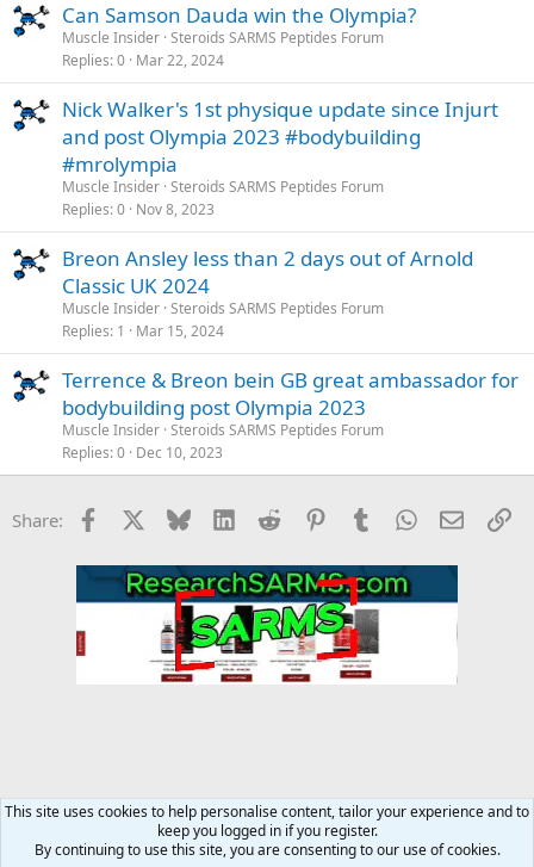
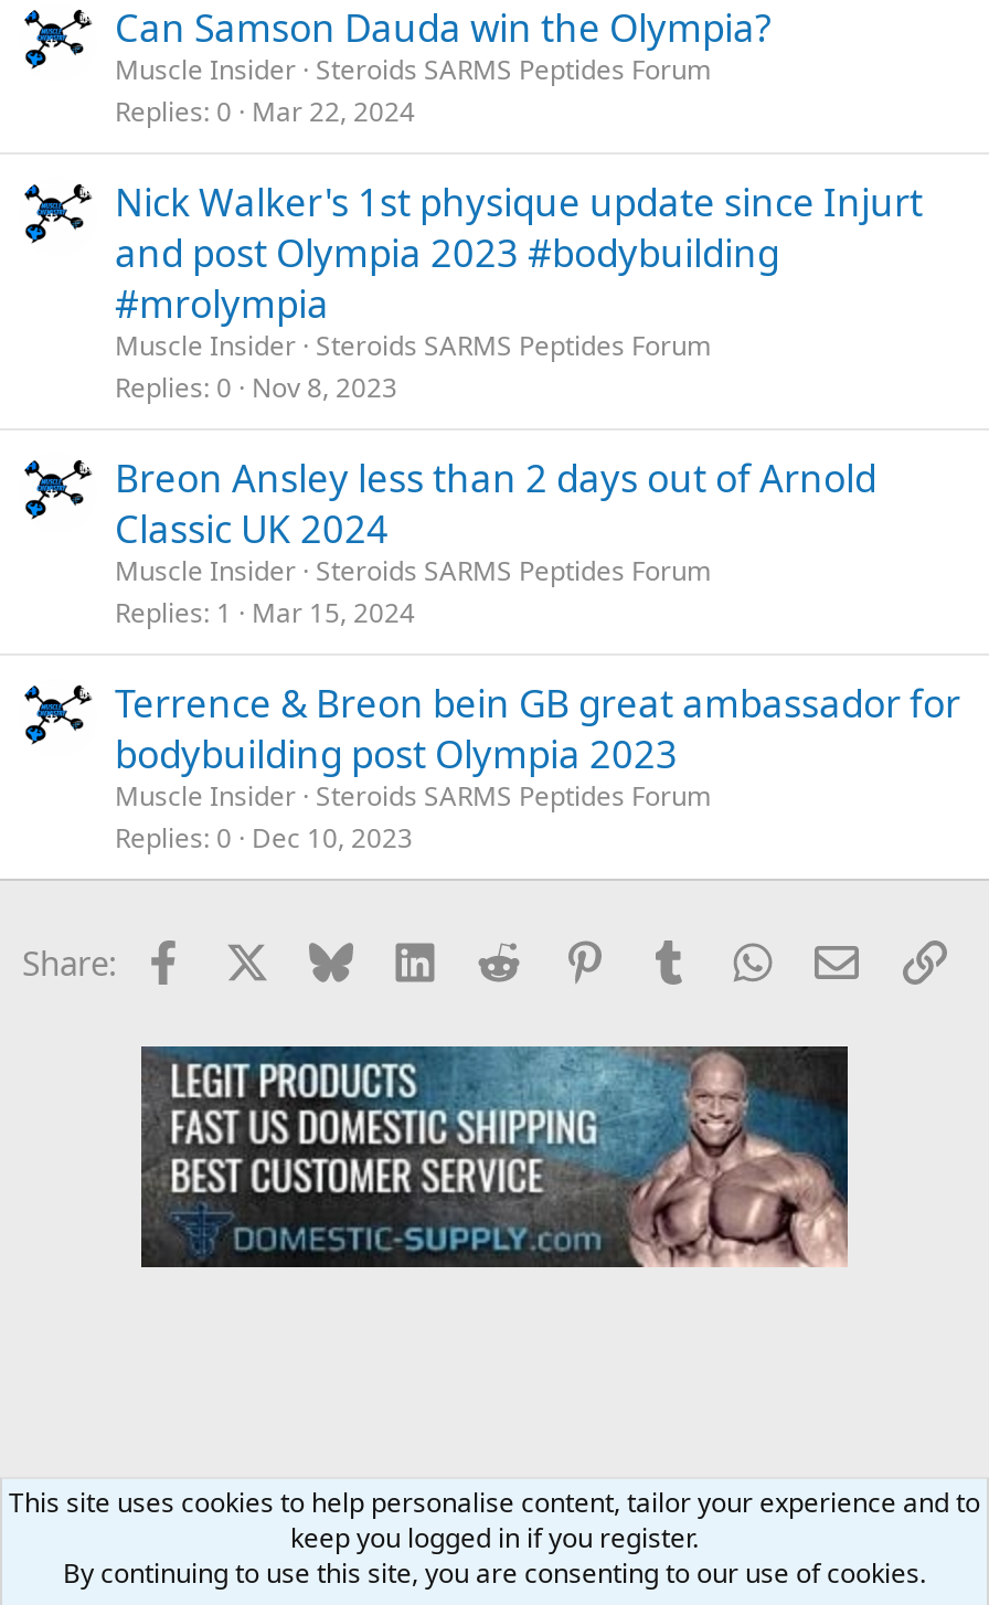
[76,564,458,685] [image] -> [139,1044,850,1269] [image]

